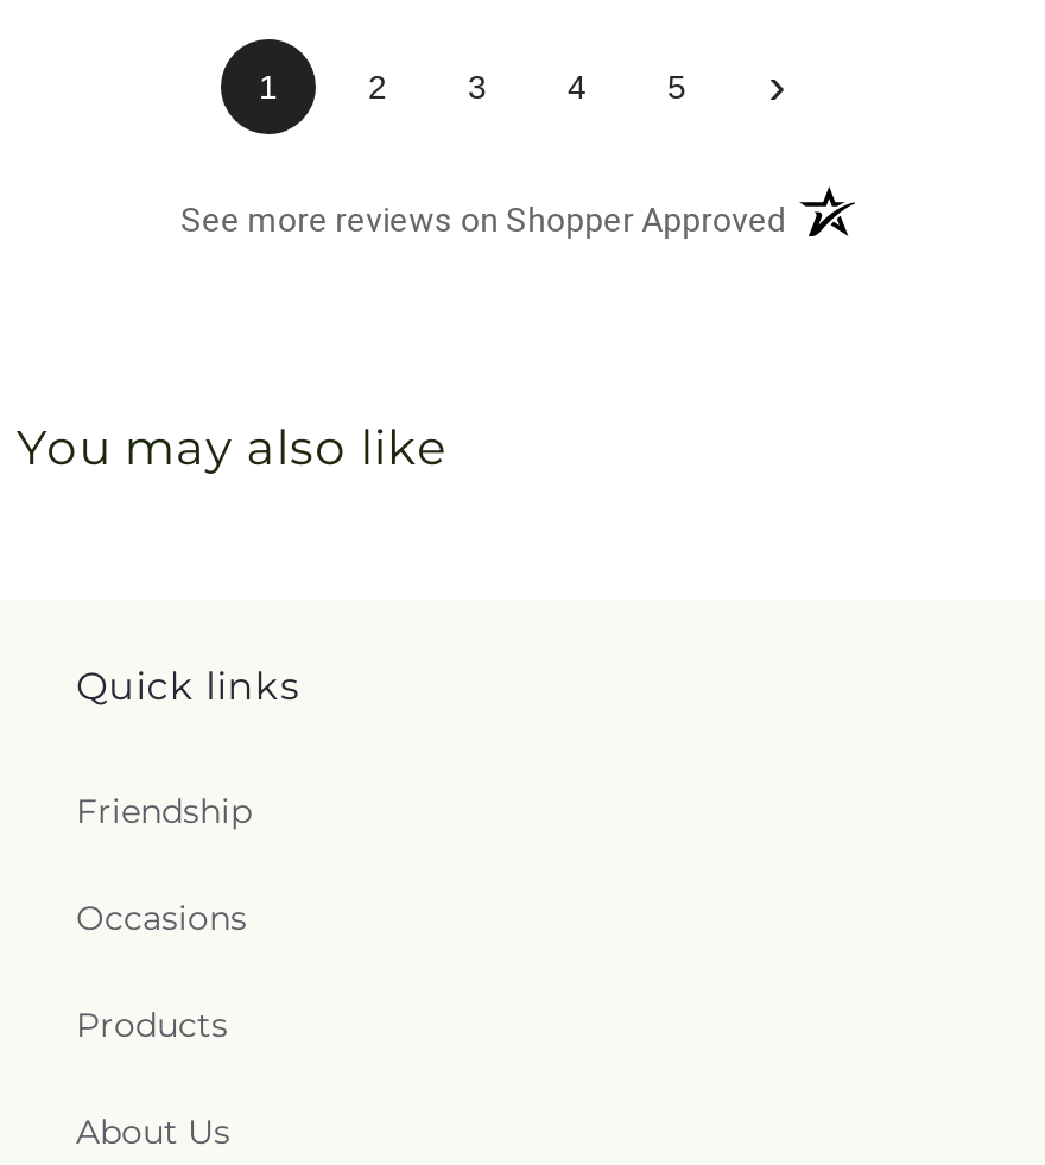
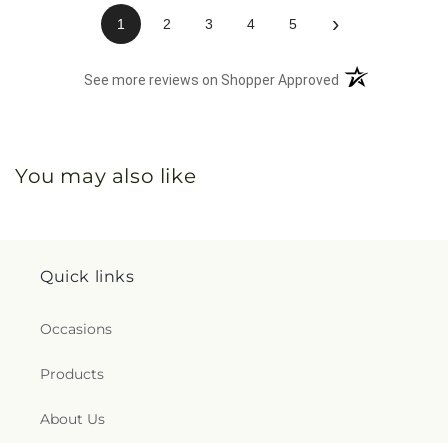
[76,790,252,832] Friendship -> none

